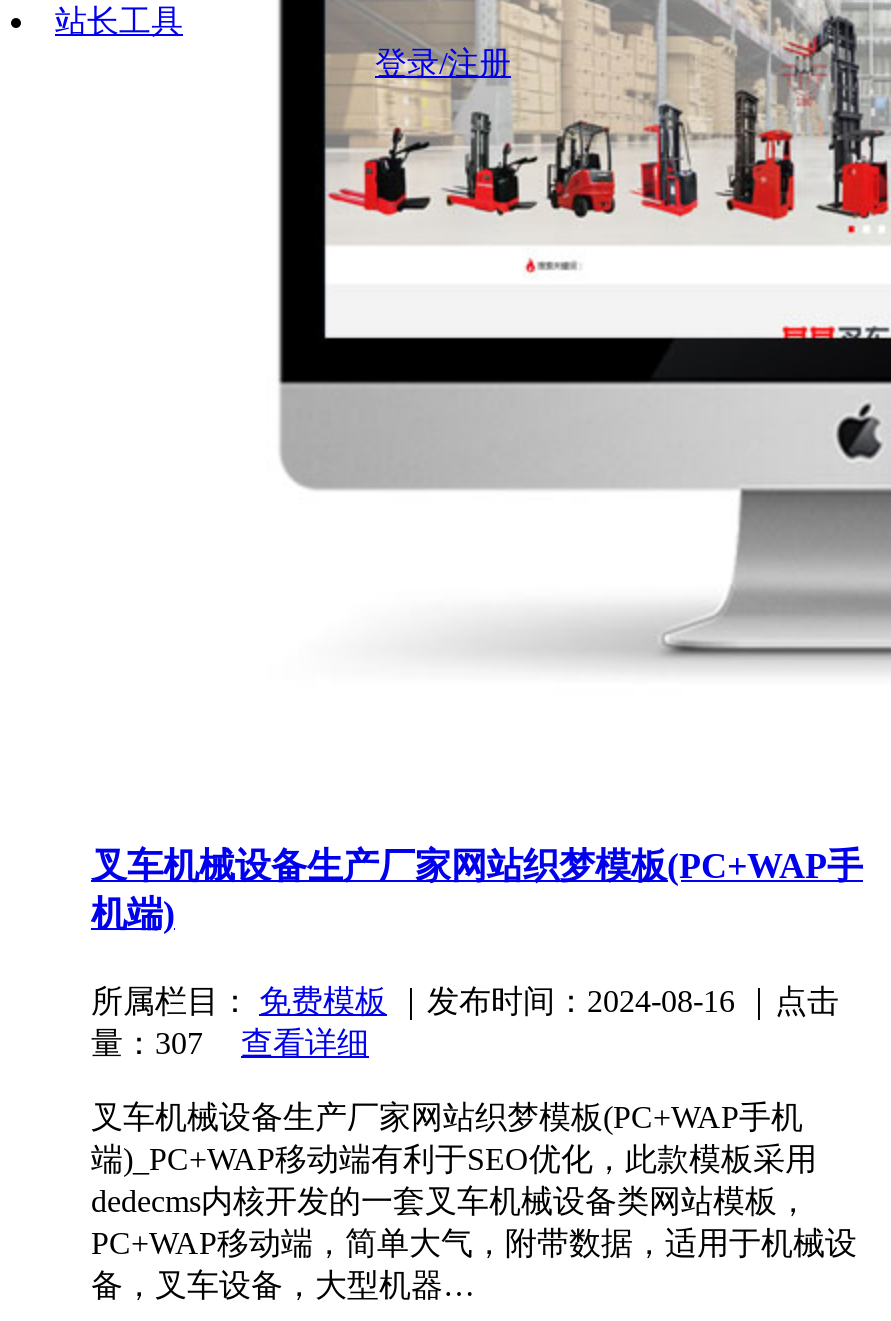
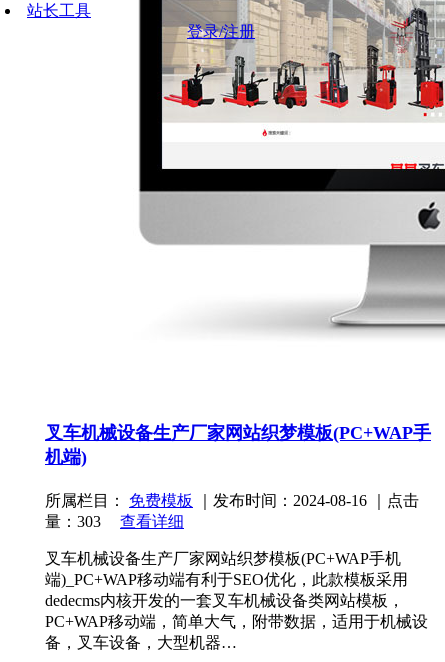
[91,1025,369,1059] 量：307 查看详细 -> [45,512,184,529] 量：303 查看详细

